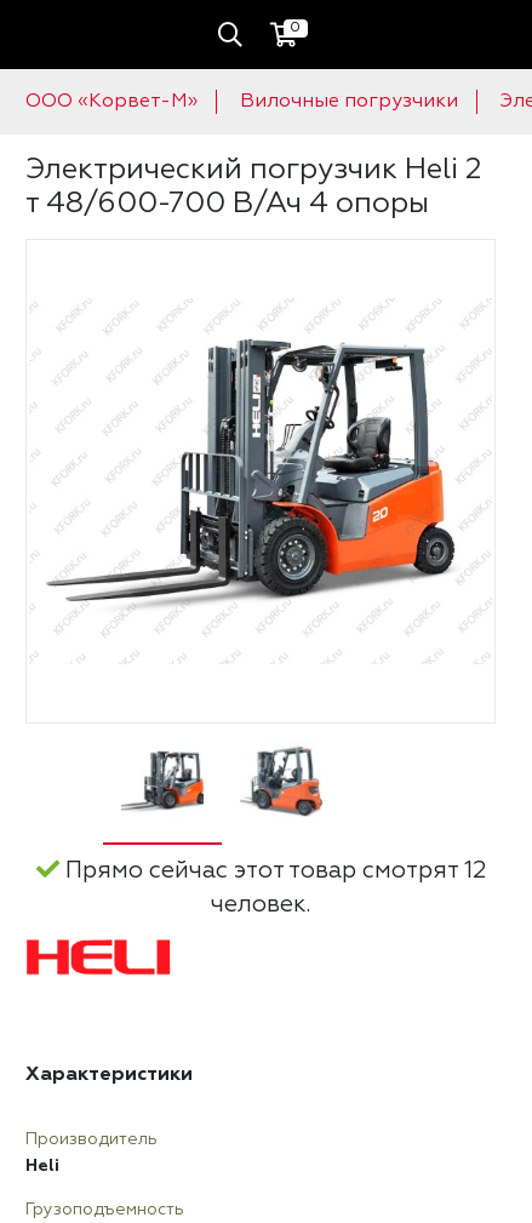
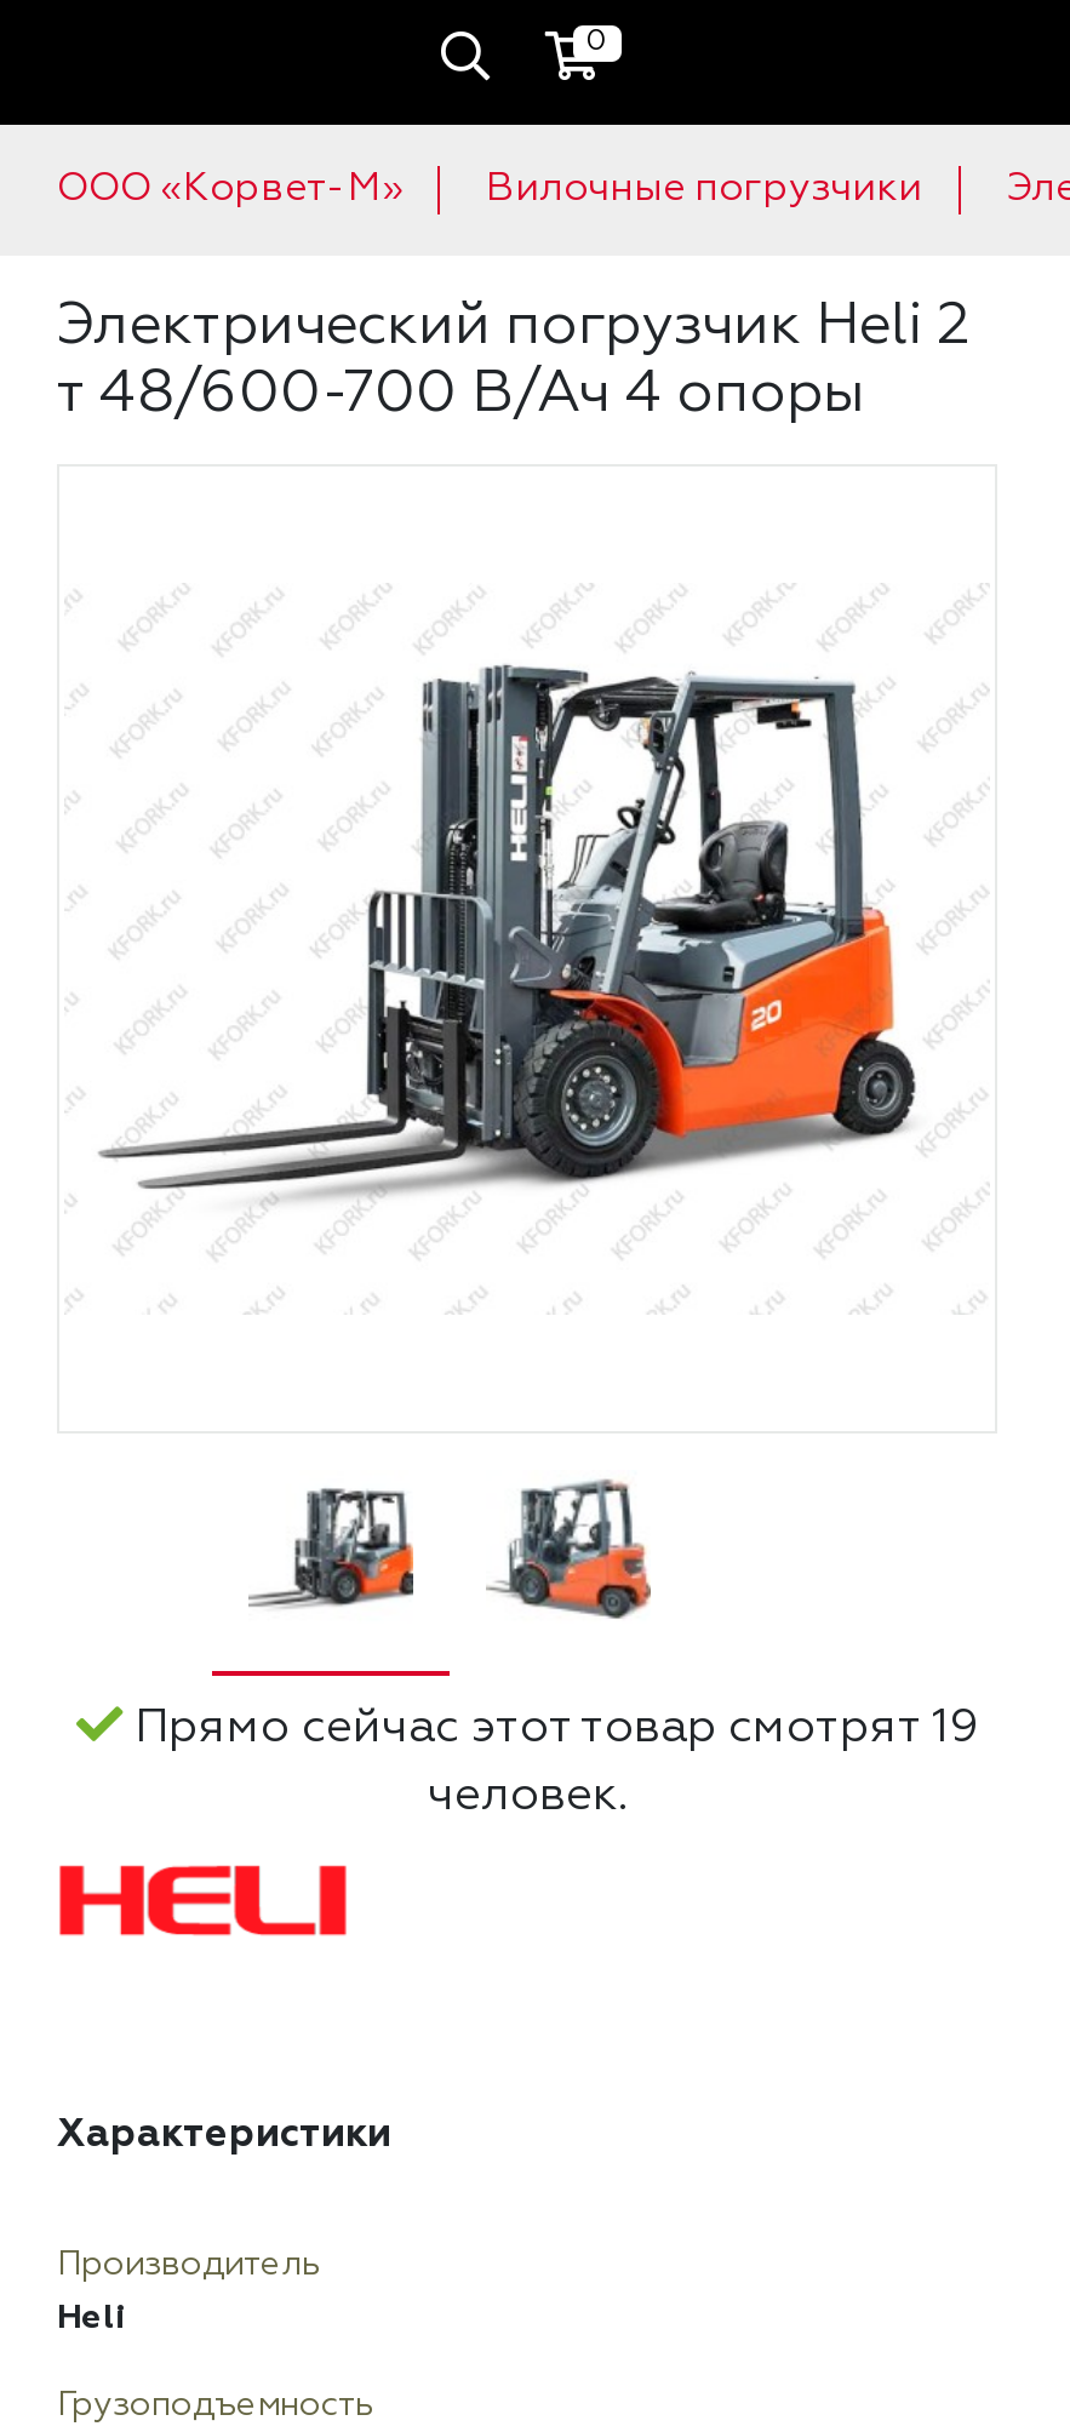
[59,860,485,883] Прямо сейчас этот товар смотрят 12 -> [122,1705,978,1751] Прямо сейчас этот товар смотрят 19

